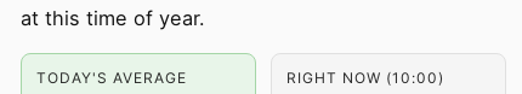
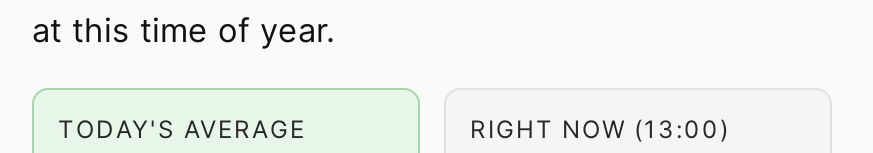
[286,69,444,87] RIGHT NOW (10:00) -> [470,114,730,144] RIGHT NOW (13:00)

